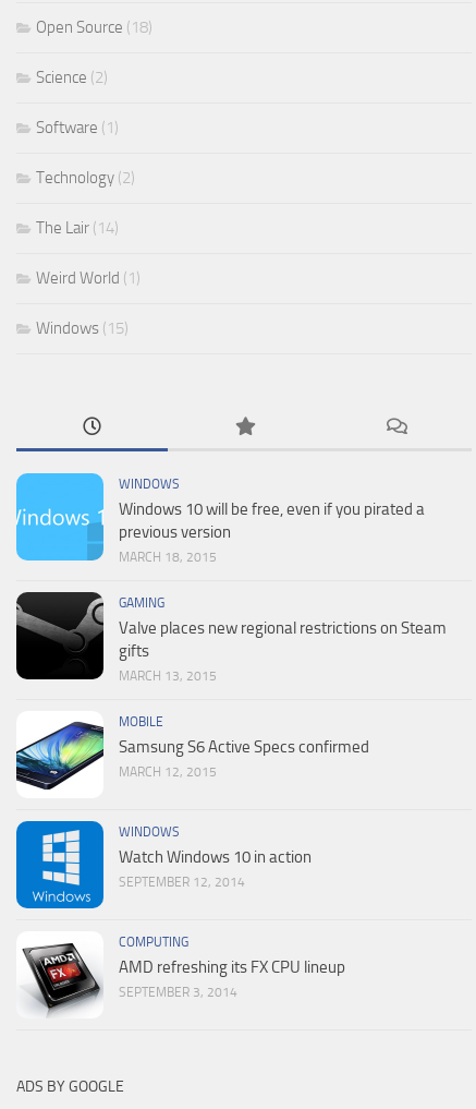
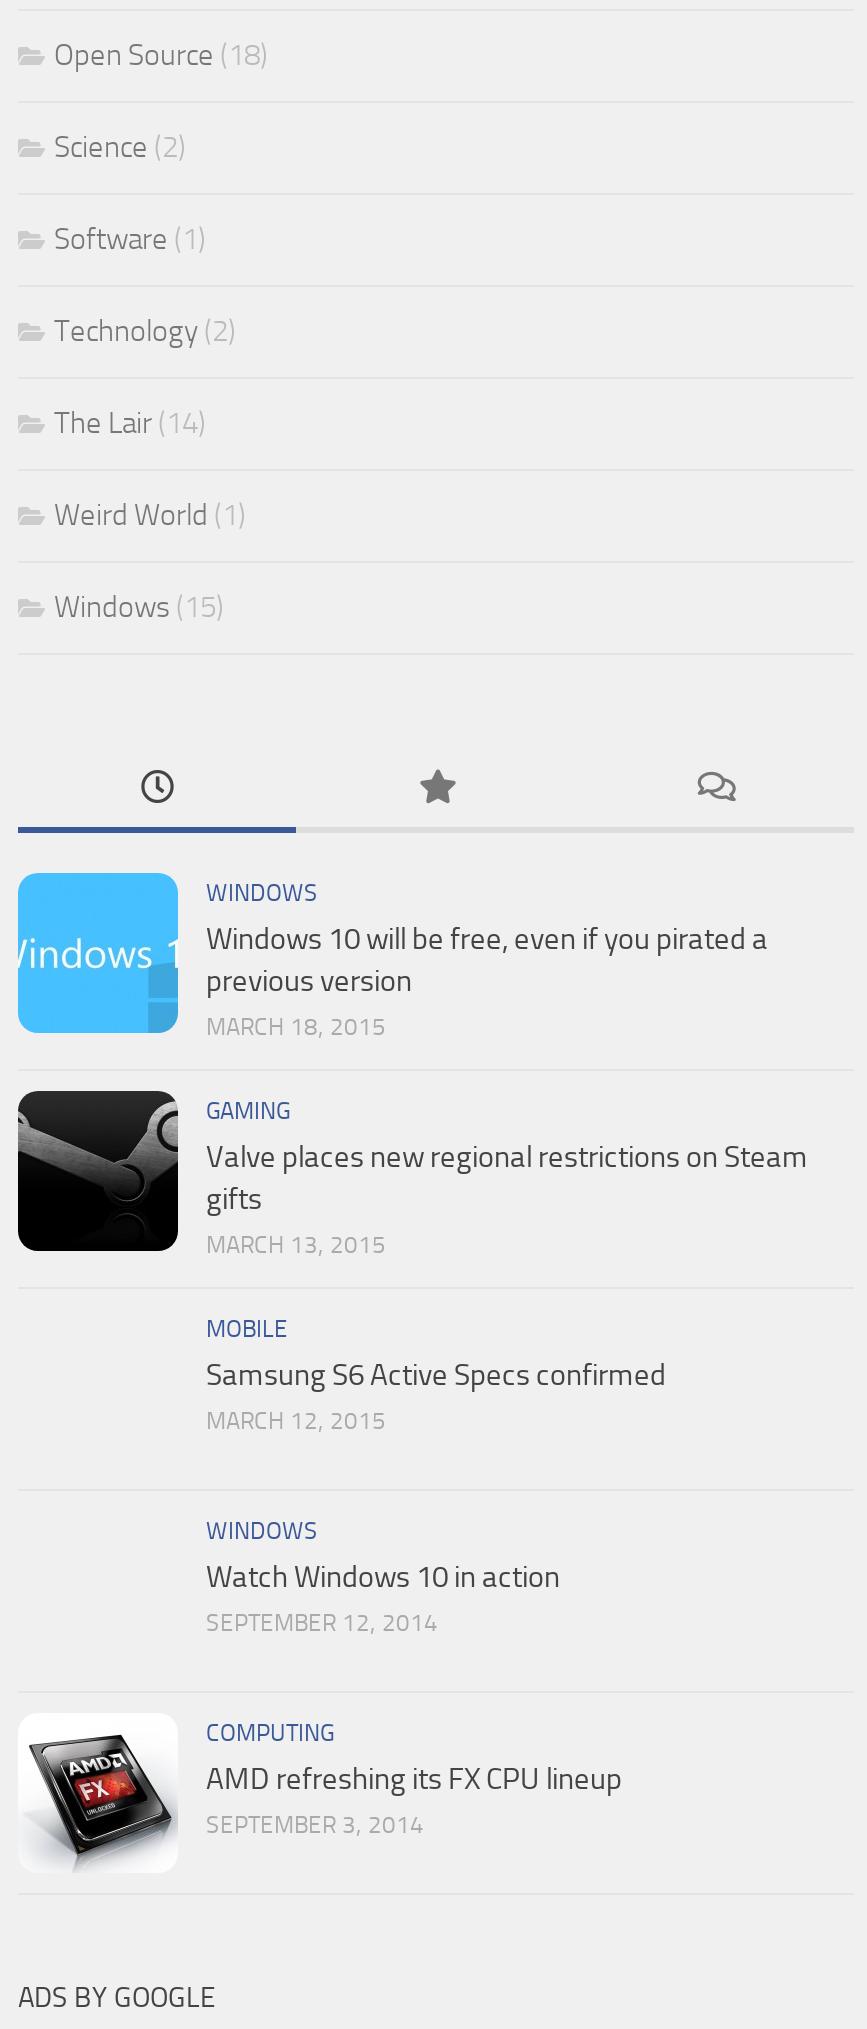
[15,721,105,791] [image] -> none
[15,820,105,909] [image] -> none

